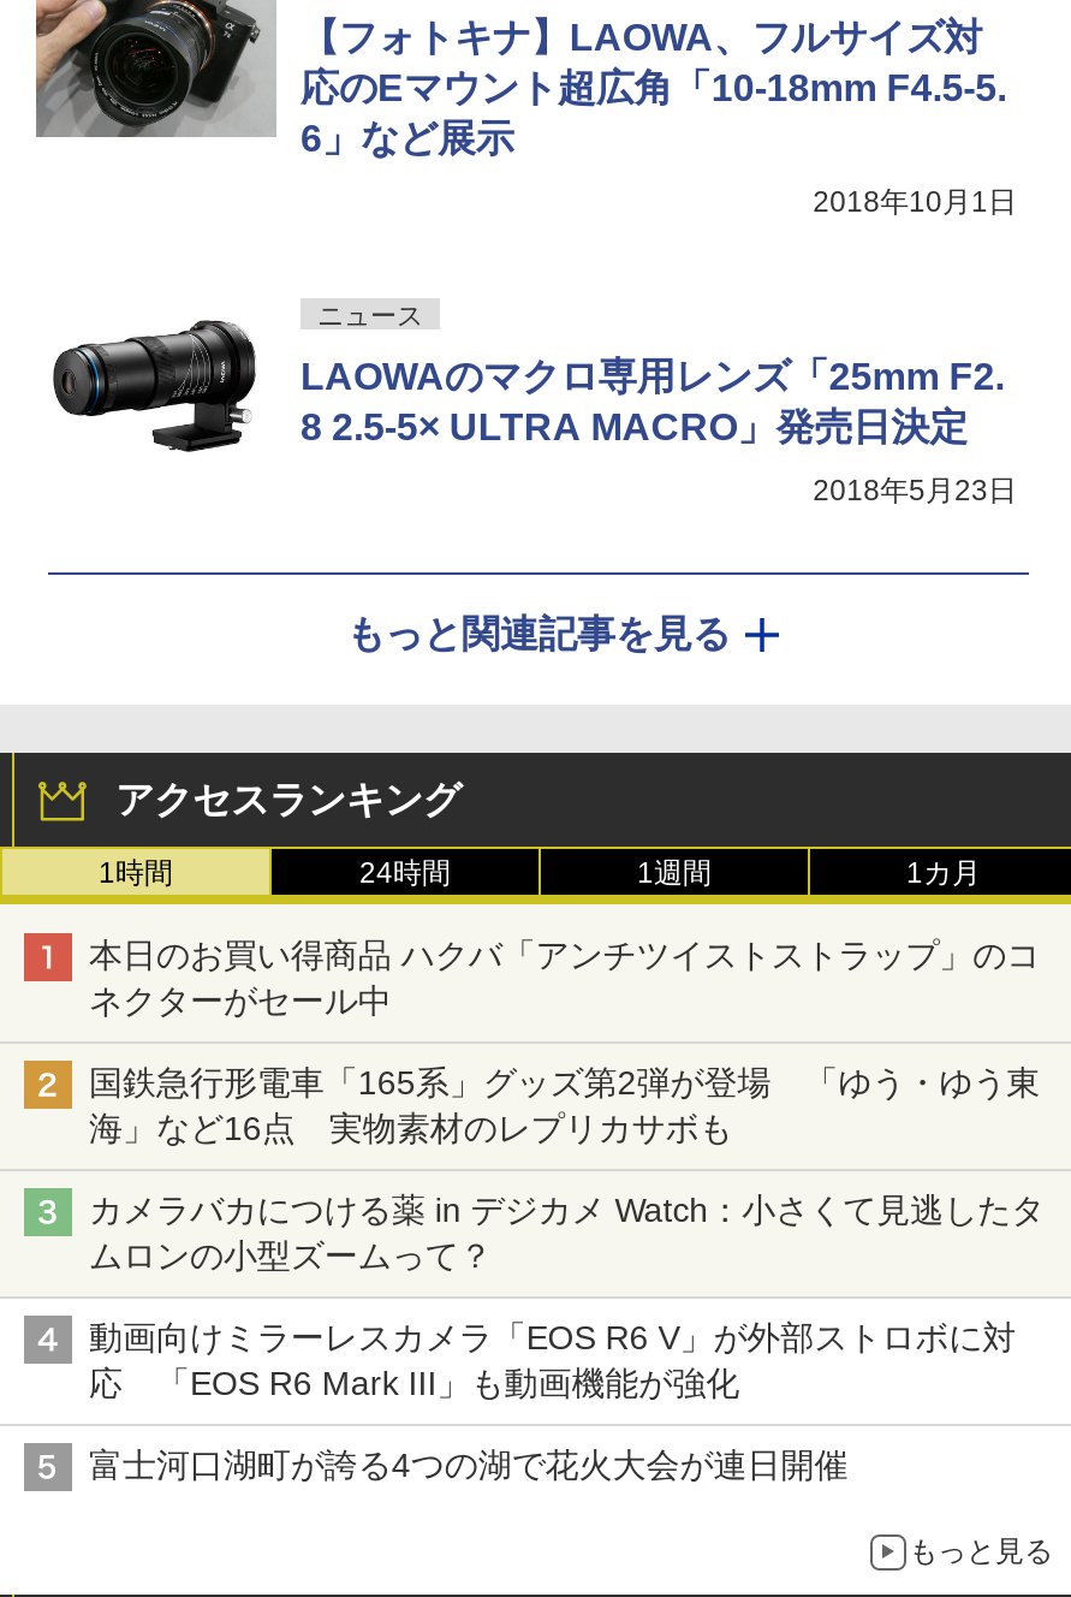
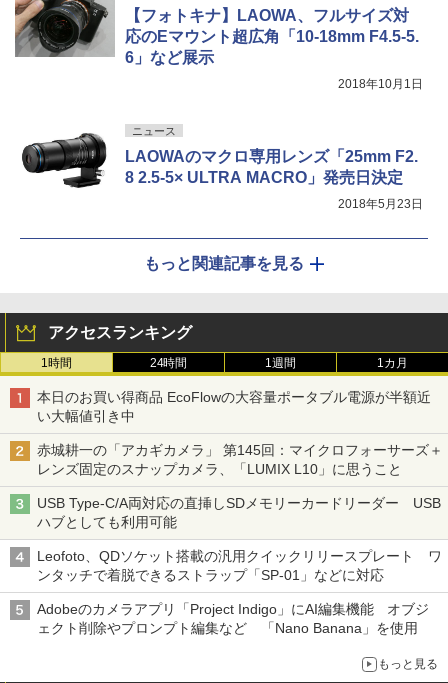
[89,935,1040,1019] 本日のお買い得商品 ハクバ「アンチツイストストラップ」のコ | ネクターがセール中 -> [37,389,430,424] 本日のお買い得商品 EcoFlowの大容量ポータブル電源が半額近 | い大幅値引き中
[89,1063,1040,1147] 国鉄急行形電車「165系」グッズ第2弾が登場 「ゆう・ゆう東 | 海」など16点 実物素材のレプリカサボも -> [37,442,443,477] 赤城耕一の「アカギカメラ」 第145回：マイクロフォーサーズ＋ | レンズ固定のスナップカメラ、「LUMIX L10」に思うこと
[89,1190,1045,1274] カメラバカにつける薬 in デジカメ Watch：小さくて見逃したタ | ムロンの小型ズームって？ -> [37,495,440,530] USB Type-C/A両対応の直挿しSDメモリーカードリーダー USB | ハブとしても利用可能
[89,1318,1016,1402] 動画向けミラーレスカメラ「EOS R6 V」が外部ストロボに対 | 応 「EOS R6 Mark III」も動画機能が強化 -> [37,548,441,583] Leofoto、QDソケット搭載の汎用クイックリリースプレート ワ | ンタッチで着脱できるストラップ「SP-01」などに対応
[89,1445,848,1483] 富士河口湖町が誇る4つの湖で花火大会が連日開催 -> [37,601,429,636] Adobeのカメラアプリ「Project Indigo」にAI編集機能 オブジ | ェクト削除やプロンプト編集など 「Nano Banana」を使用

